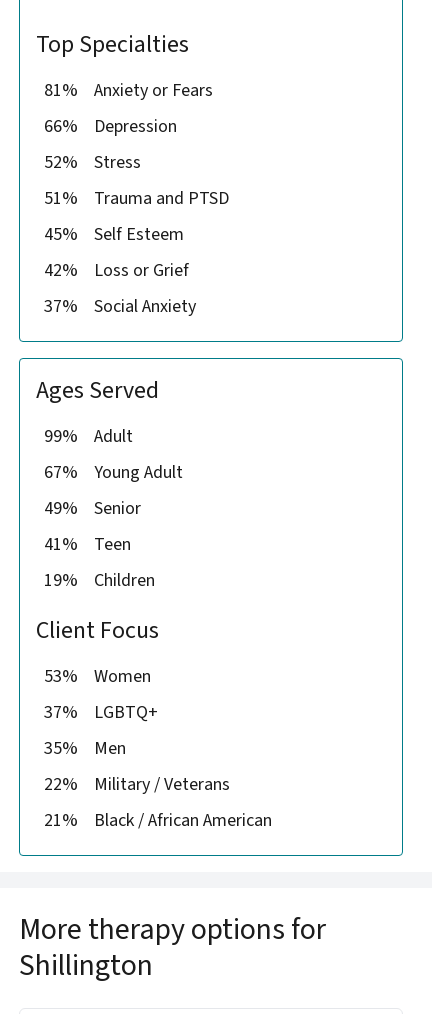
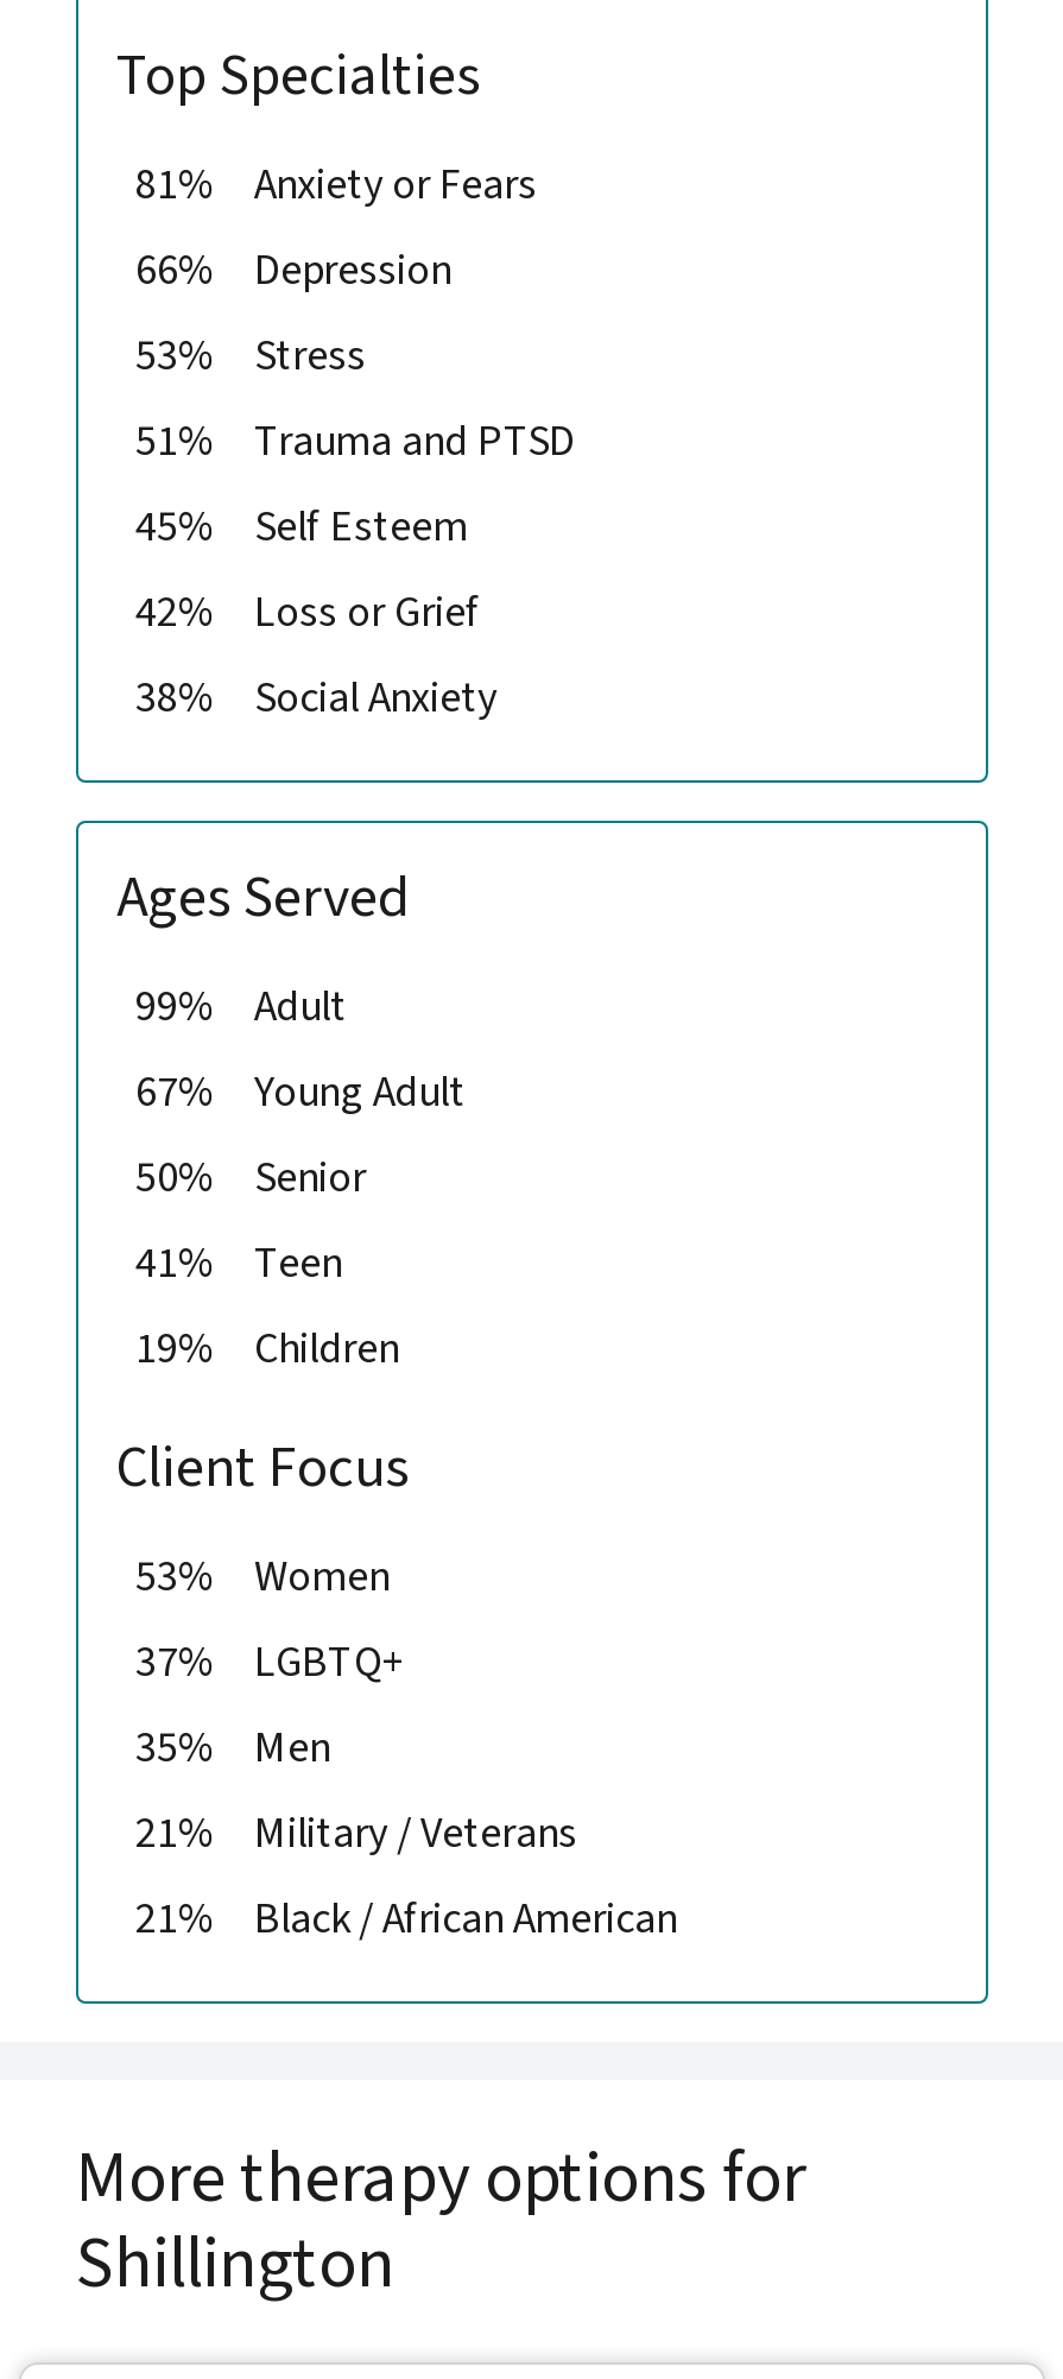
[44,150,141,175] 52% Stress -> [135,327,366,386] 53% Stress
[44,294,196,319] 37% Social Anxiety -> [135,669,496,728] 38% Social Anxiety
[44,496,141,521] 49% Senior -> [135,1149,366,1208] 50% Senior
[44,772,230,797] 22% Military / Veterans -> [135,1804,577,1864] 21% Military / Veterans

